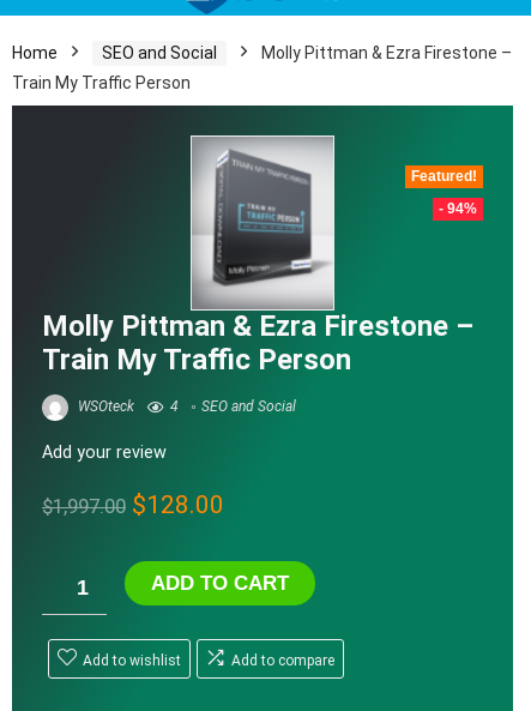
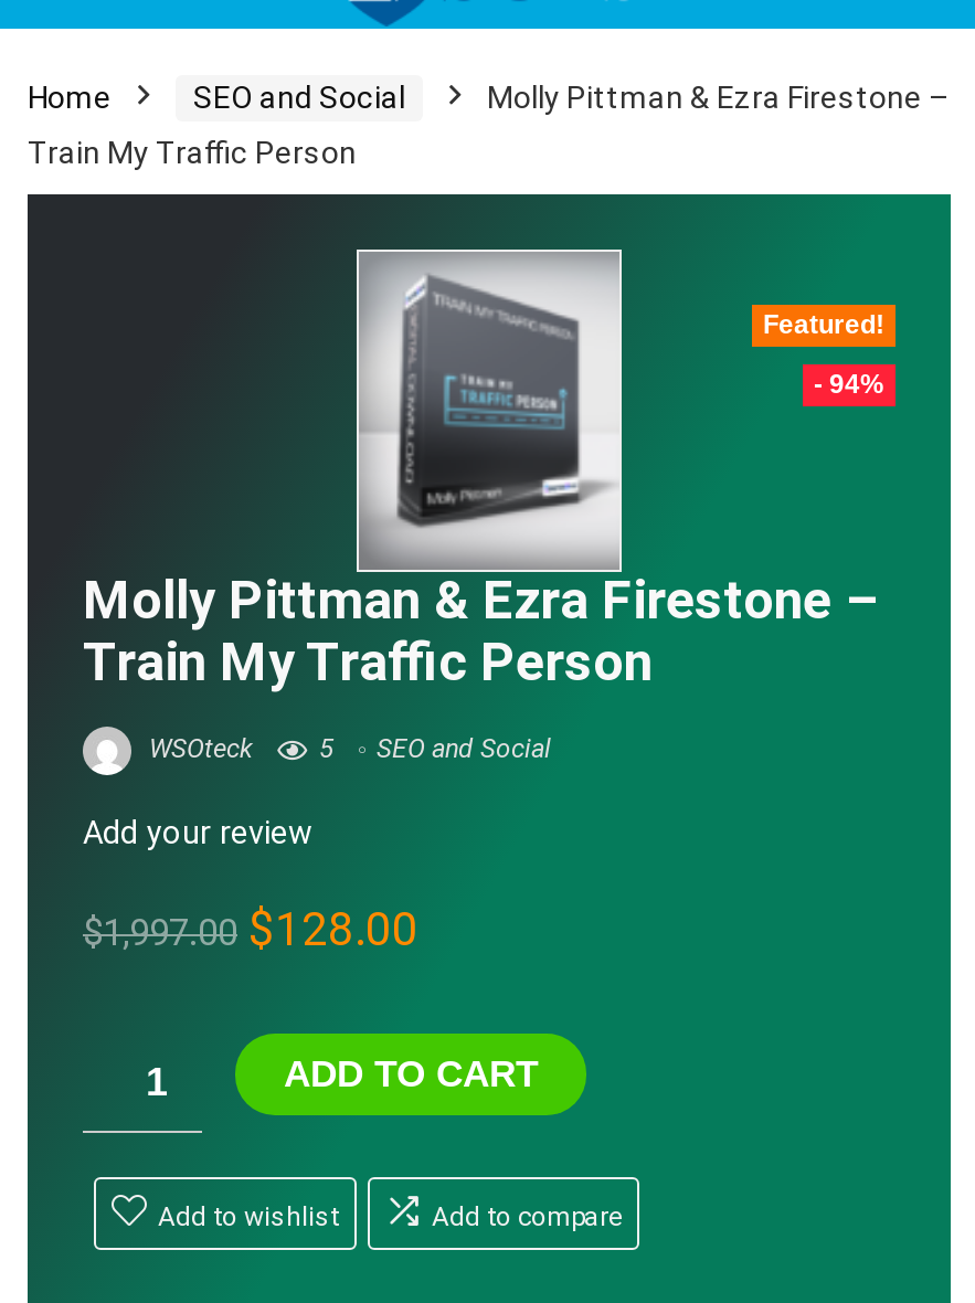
[170,398,296,415] 4 SEO and Social -> [319,734,551,765] 5 SEO and Social

